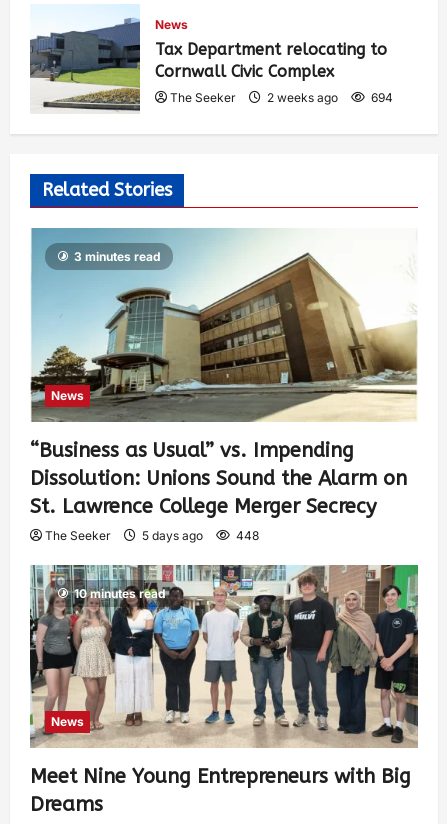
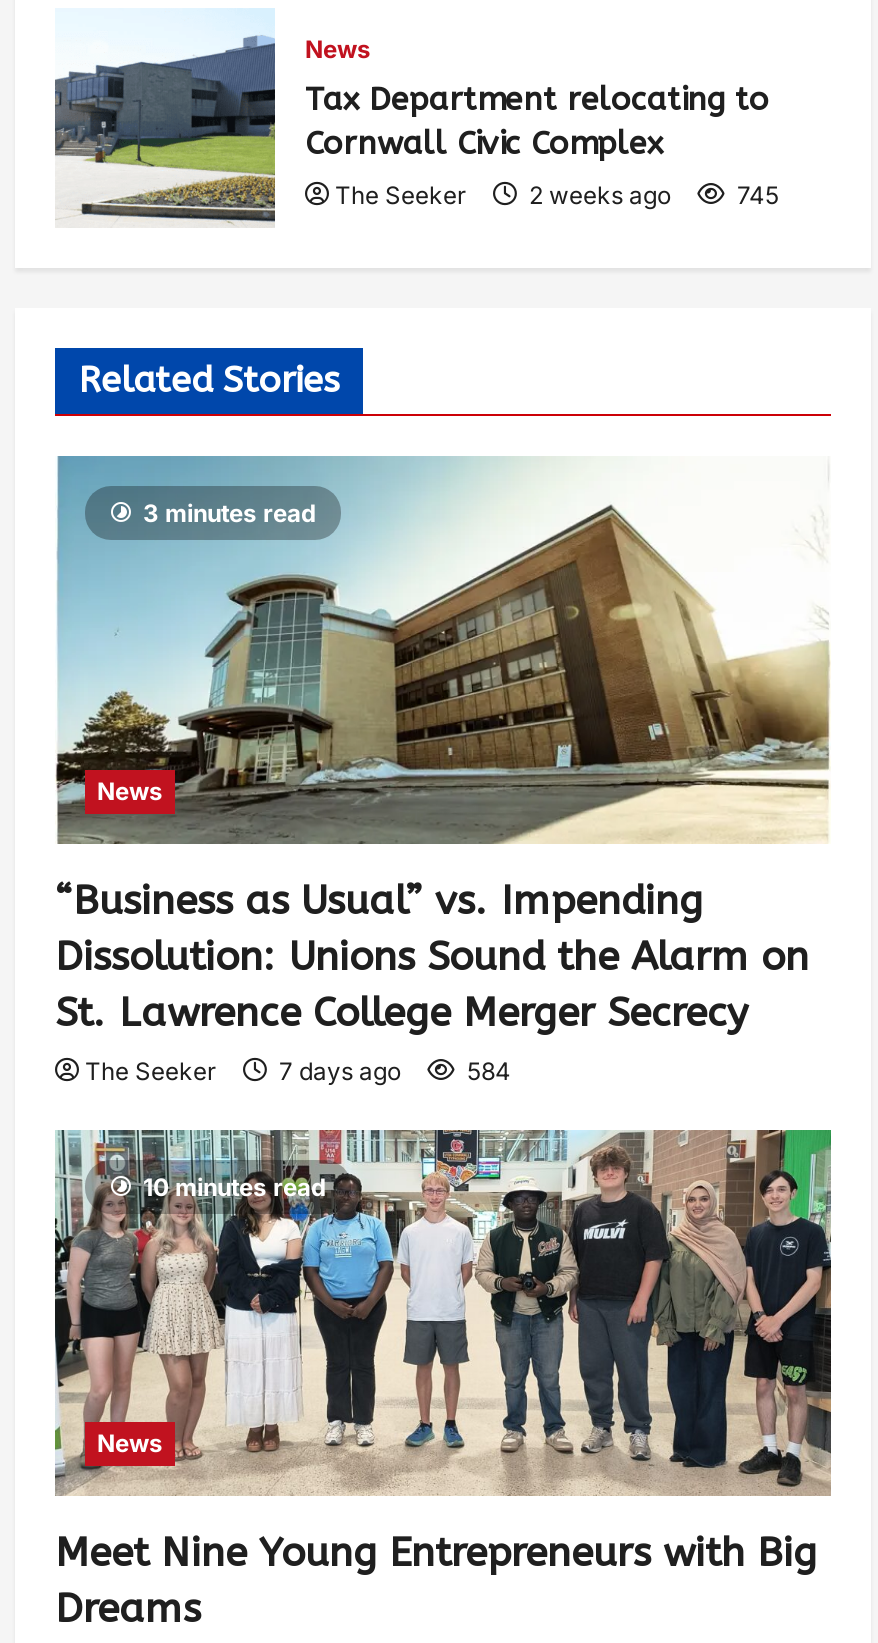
[170,90,393,105] The Seeker 2 weeks ago 694 -> [335,180,779,210] The Seeker 2 weeks ago 745
[139,528,206,543] 5 days ago -> [273,1056,407,1086] 7 days ago
[236,528,259,543] 448 -> [467,1056,511,1086] 584

